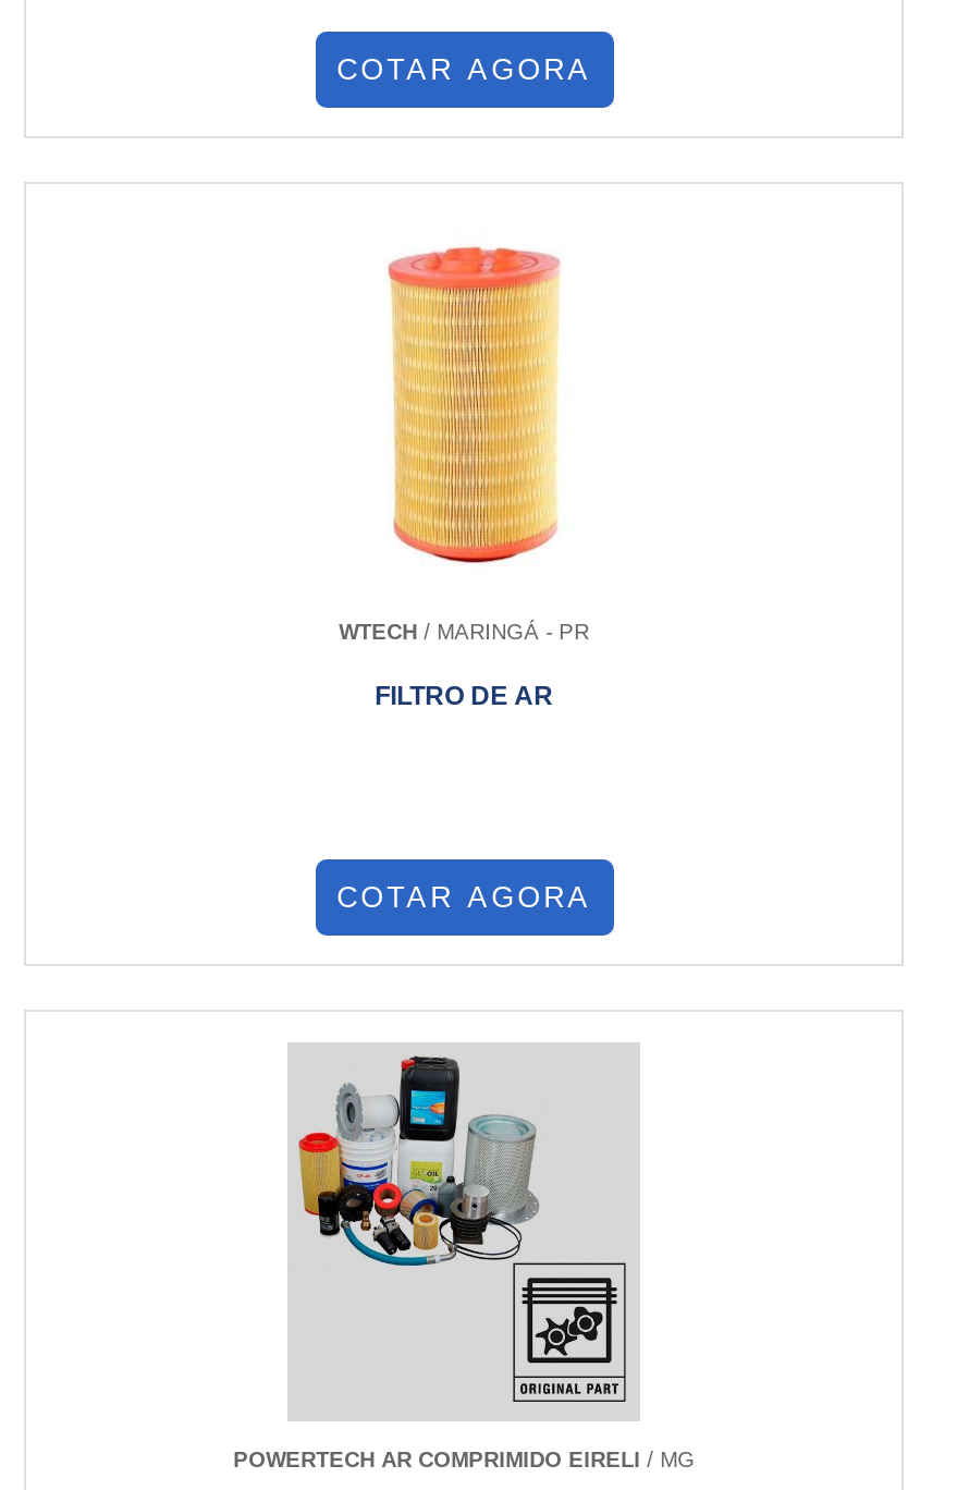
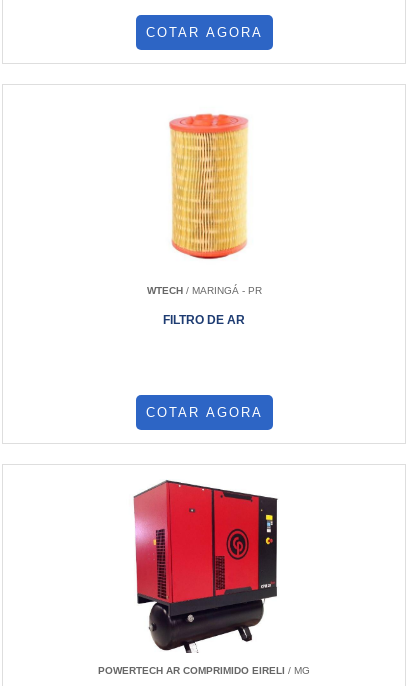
[287,1042,640,1421] [image] -> [124,480,284,653] [image]

